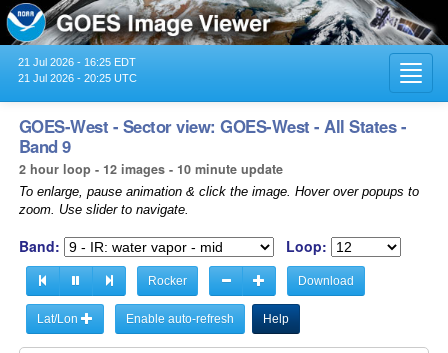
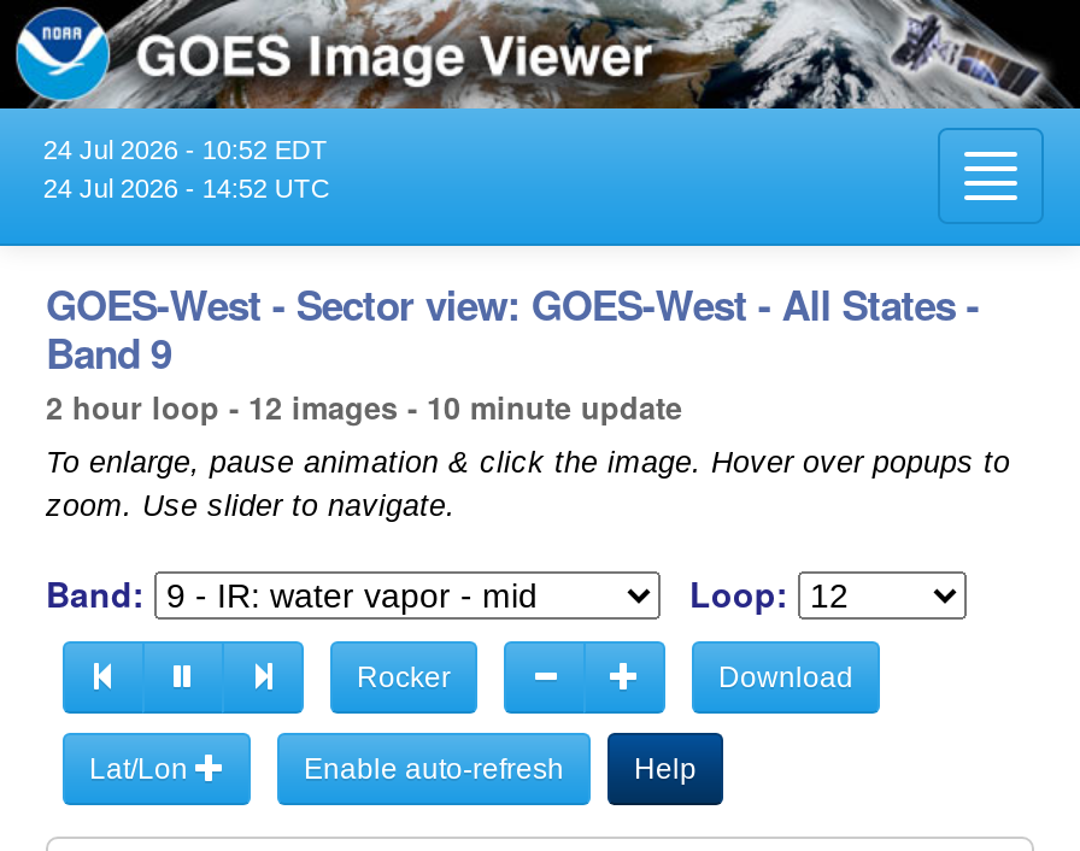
[18,56,136,68] 21 Jul 2026 - 16:25 EDT -> [43,135,328,163] 24 Jul 2026 - 10:52 EDT
[18,72,137,84] 21 Jul 2026 - 20:25 UTC -> [43,173,330,202] 24 Jul 2026 - 14:52 UTC

